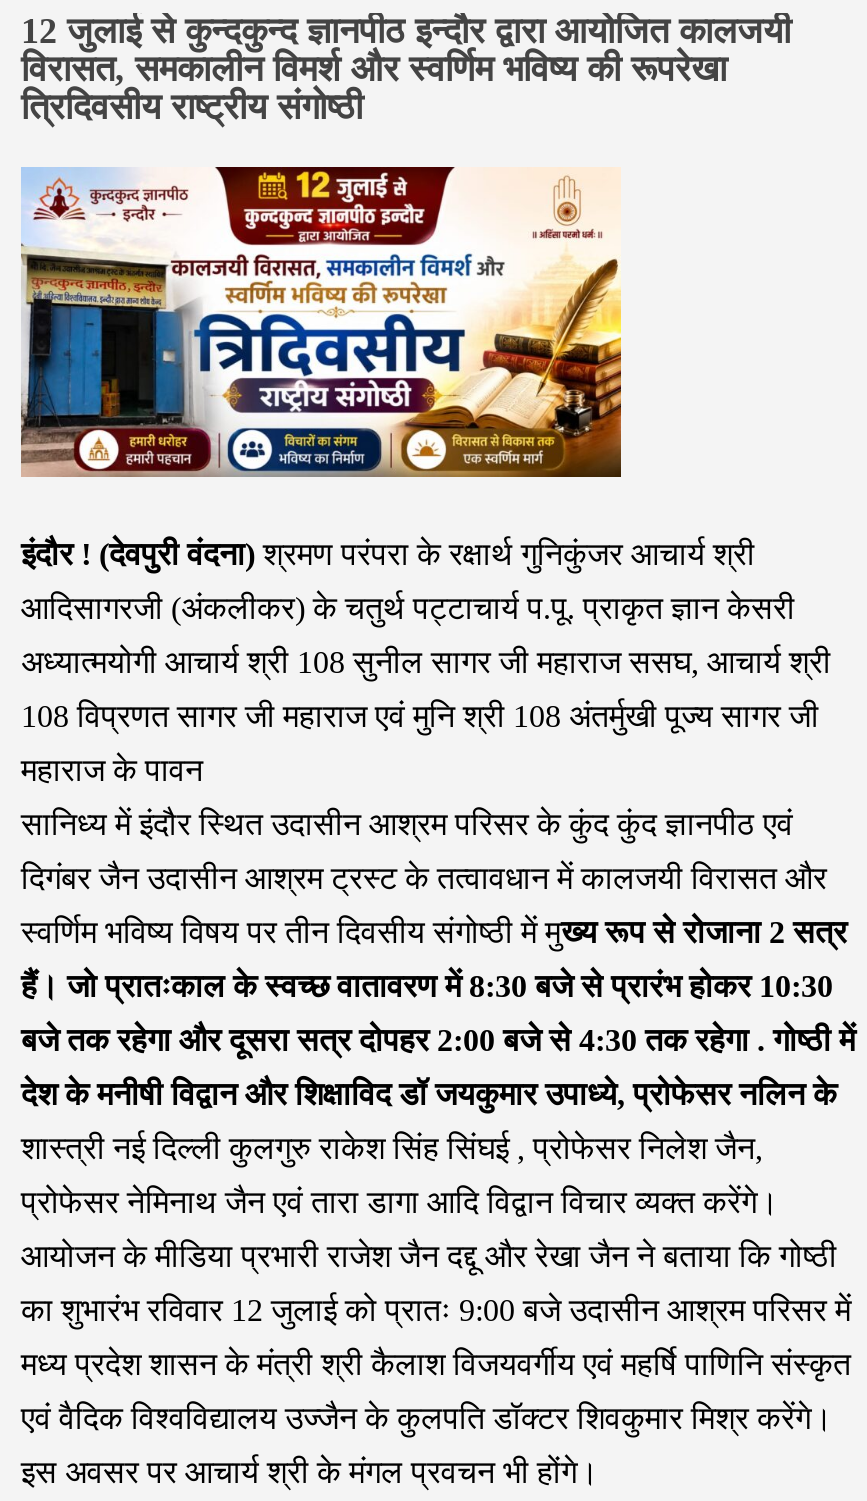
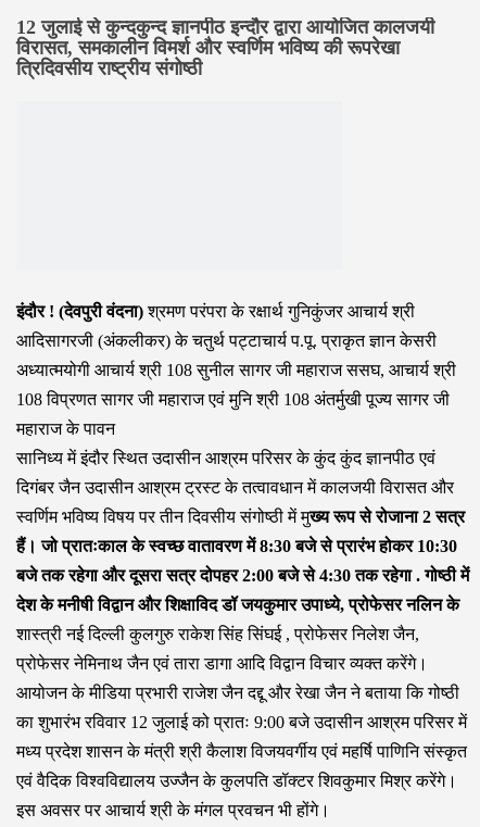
[19,165,623,479] [image] -> none

